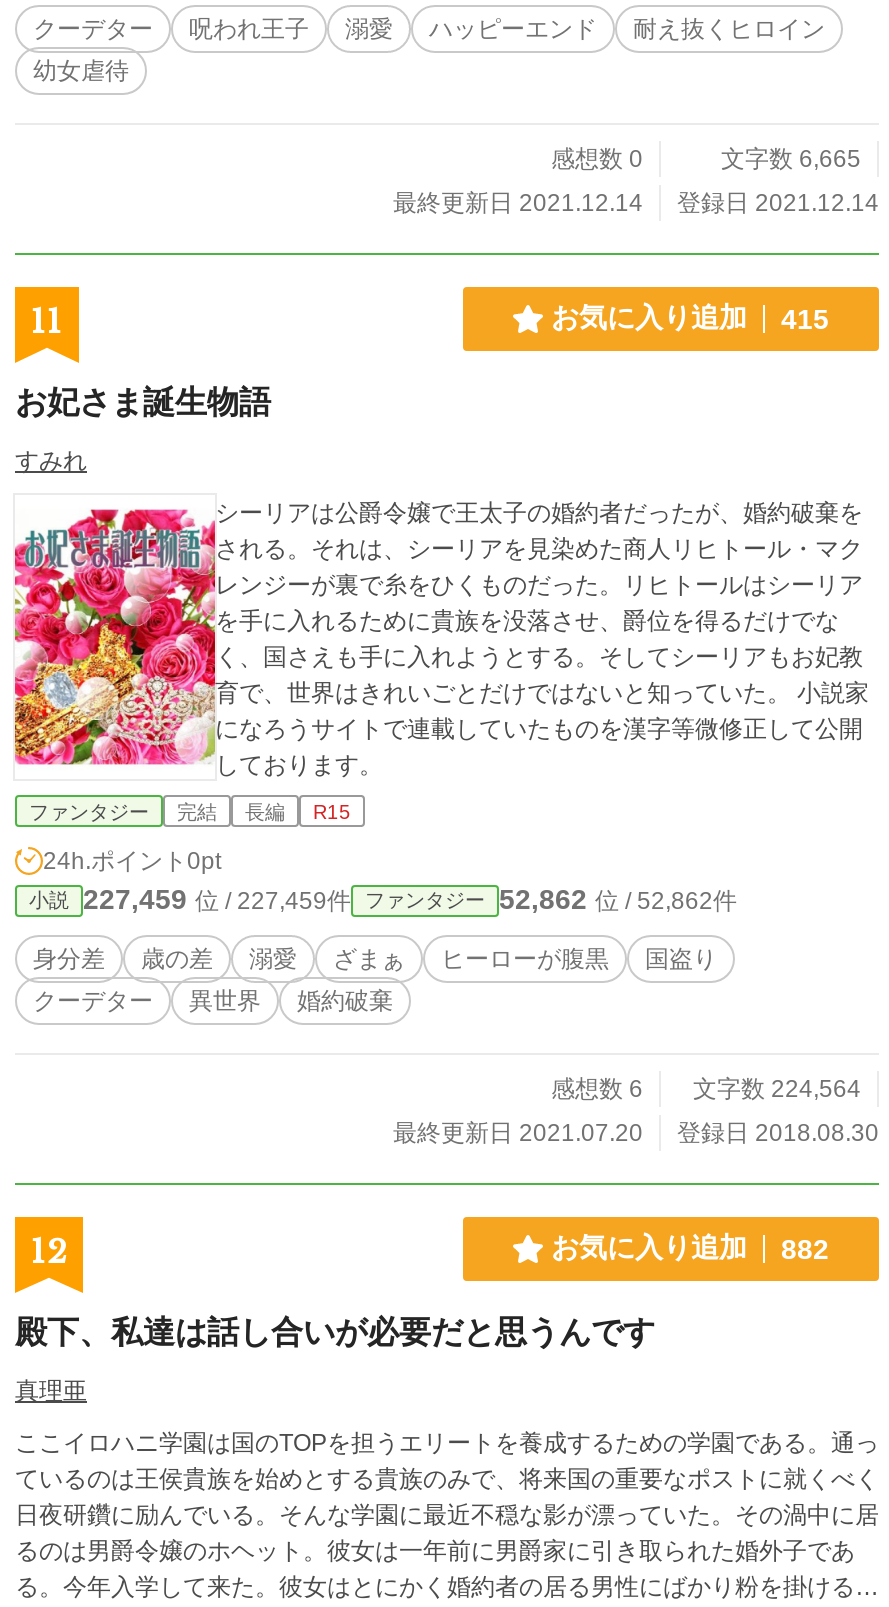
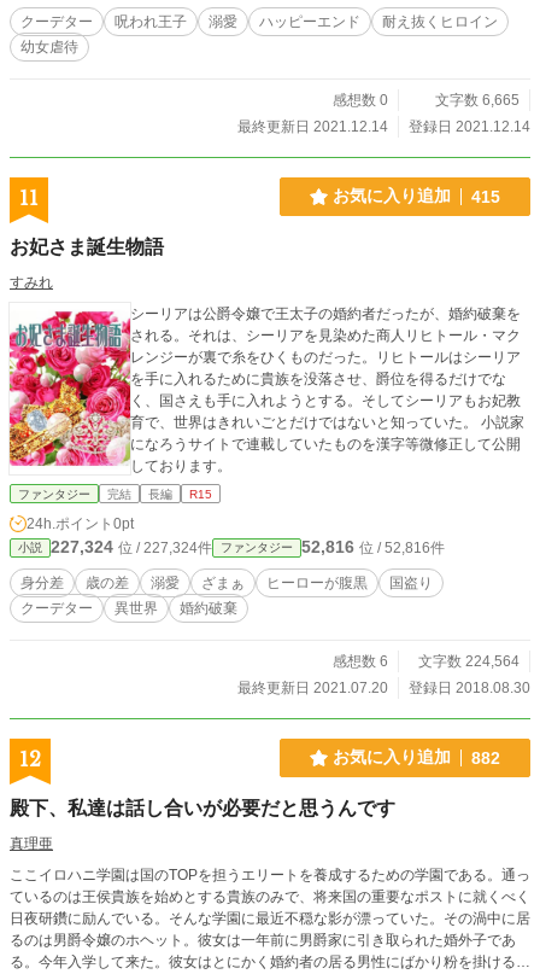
[83,883,351,915] 227,459位 / 227,459件 -> [51,537,212,556] 227,324位 / 227,324件
[499,883,737,915] 52,862位 / 52,862件 -> [301,537,445,556] 52,816位 / 52,816件

